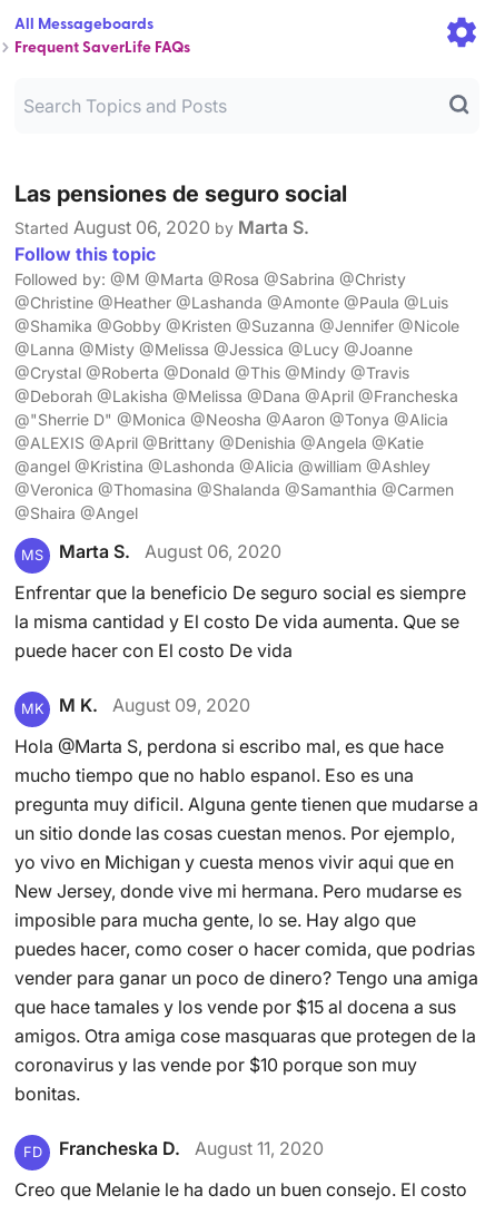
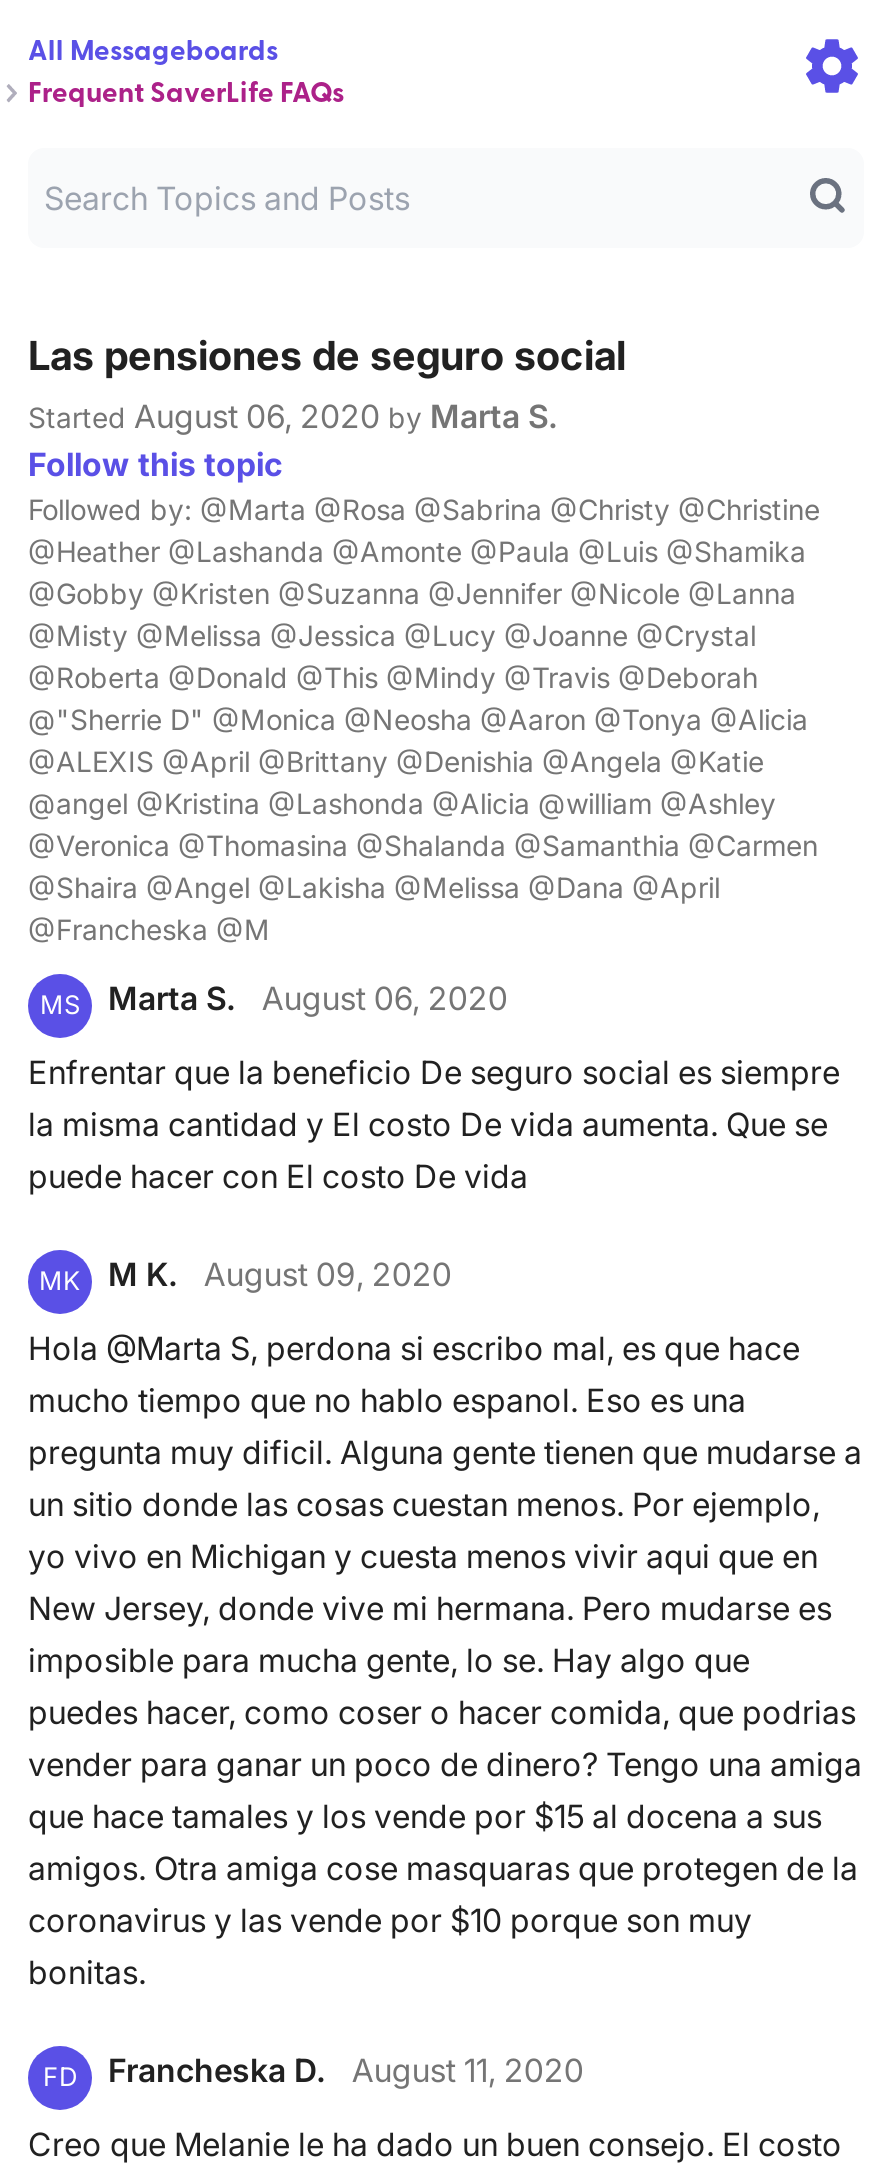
[14,269,459,405] Followed by: @M @Marta @Rosa @Sabrina @Christy | @Christine @Heather @Lashanda @Amonte @Paula @Luis | @Shamika @Gobby @Kristen @Suzanna @Jennifer @Nicole | @Lanna @Misty @Melissa @Jessica @Lucy @Joanne | @Crystal @Roberta @Donald @This @Mindy @Travis | @Deborah @Lakisha @Melissa @Dana @April @Francheska -> [28,491,820,693] Followed by: @Marta @Rosa @Sabrina @Christy @Christine | @Heather @Lashanda @Amonte @Paula @Luis @Shamika | @Gobby @Kristen @Suzanna @Jennifer @Nicole @Lanna | @Misty @Melissa @Jessica @Lucy @Joanne @Crystal | @Roberta @Donald @This @Mindy @Travis @Deborah
moved [14,409,454,499] -> [28,701,818,861]: @"Sherrie D" @Monica @Neosha @Aaron @Tonya @Alicia | @ALEXIS @April @Brittany @Denishia @Angela @Katie | @angel @Kristina @Lashonda @Alicia @william @Ashley | @Veronica @Thomasina @Shalanda @Samanthia @Carmen
[14,503,138,522] @Shaira @Angel -> [28,869,720,945] @Shaira @Angel @Lakisha @Melissa @Dana @April | @Francheska @M

